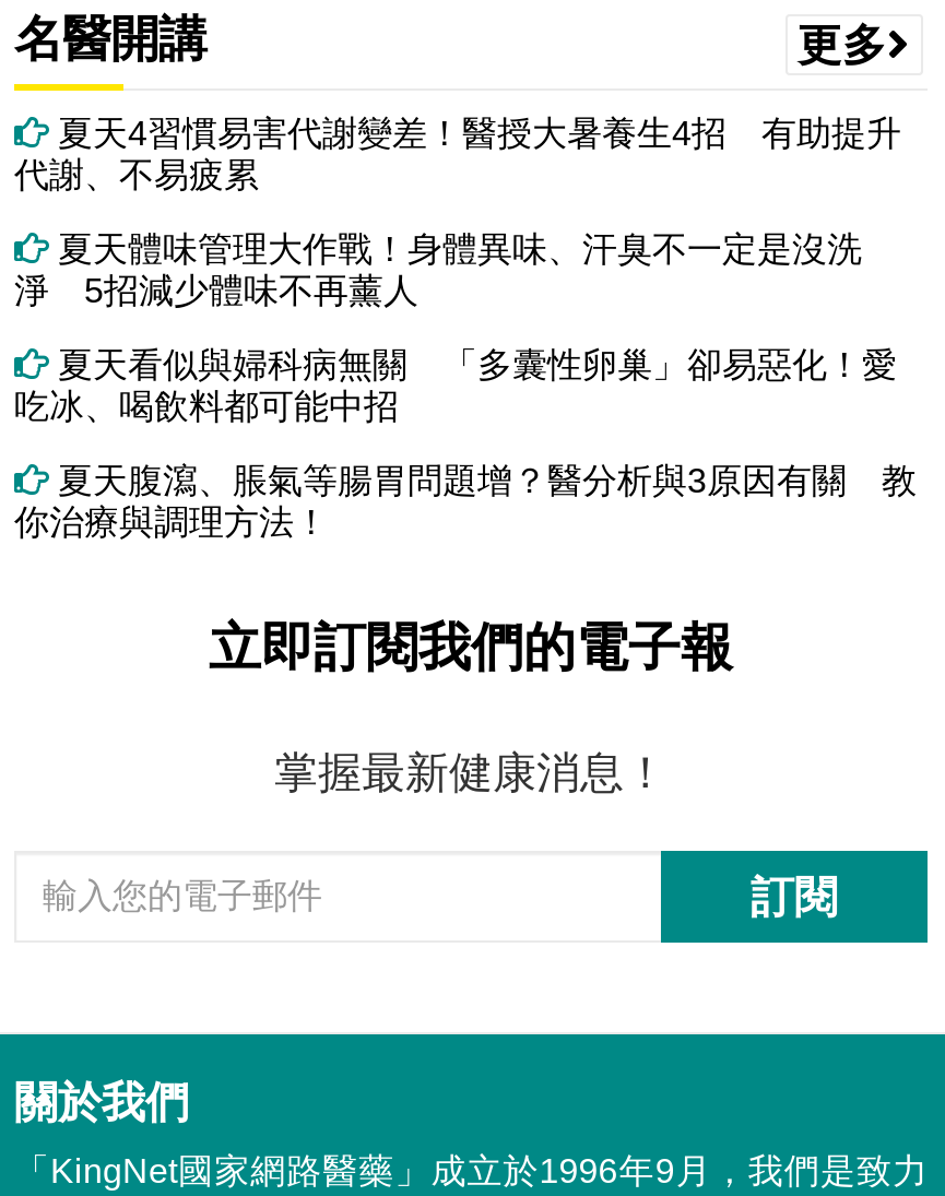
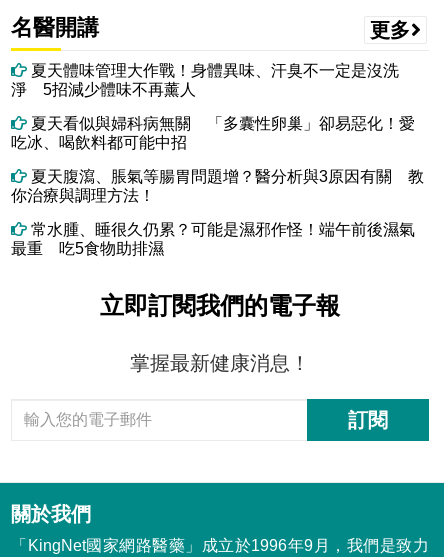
[14,115,901,193] 夏天4習慣易害代謝變差！醫授大暑養生4招 有助提升 | 代謝、不易疲累 -> none
moved [14,230,917,541] -> [11,62,424,204]: 夏天體味管理大作戰！身體異味、汗臭不一定是沒洗 | 淨 5招減少體味不再薰人 | 夏天看似與婦科病無關 「多囊性卵巢」卻易惡化！愛 | 吃冰、喝飲料都可能中招 | 夏天腹瀉、脹氣等腸胃問題增？醫分析與3原因有關 教 | 你治療與調理方法！
none -> [11,221,415,257] 常水腫、睡很久仍累？可能是濕邪作怪！端午前後濕氣 | 最重 吃5食物助排濕

